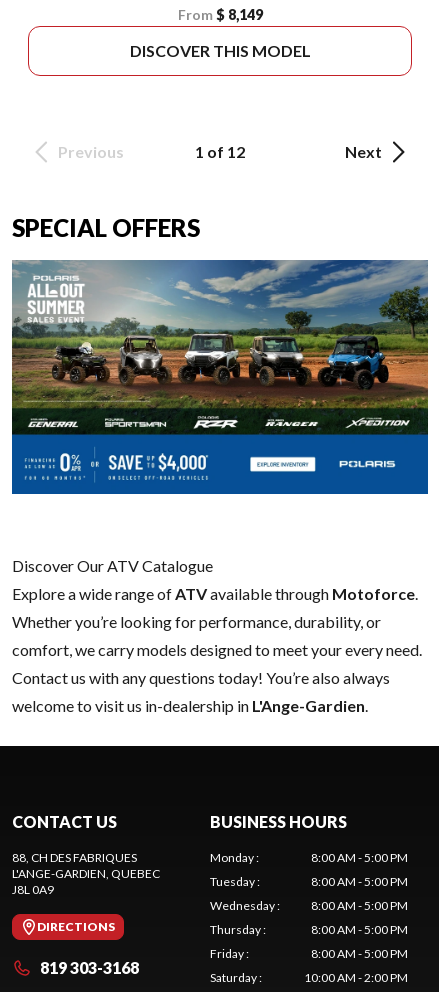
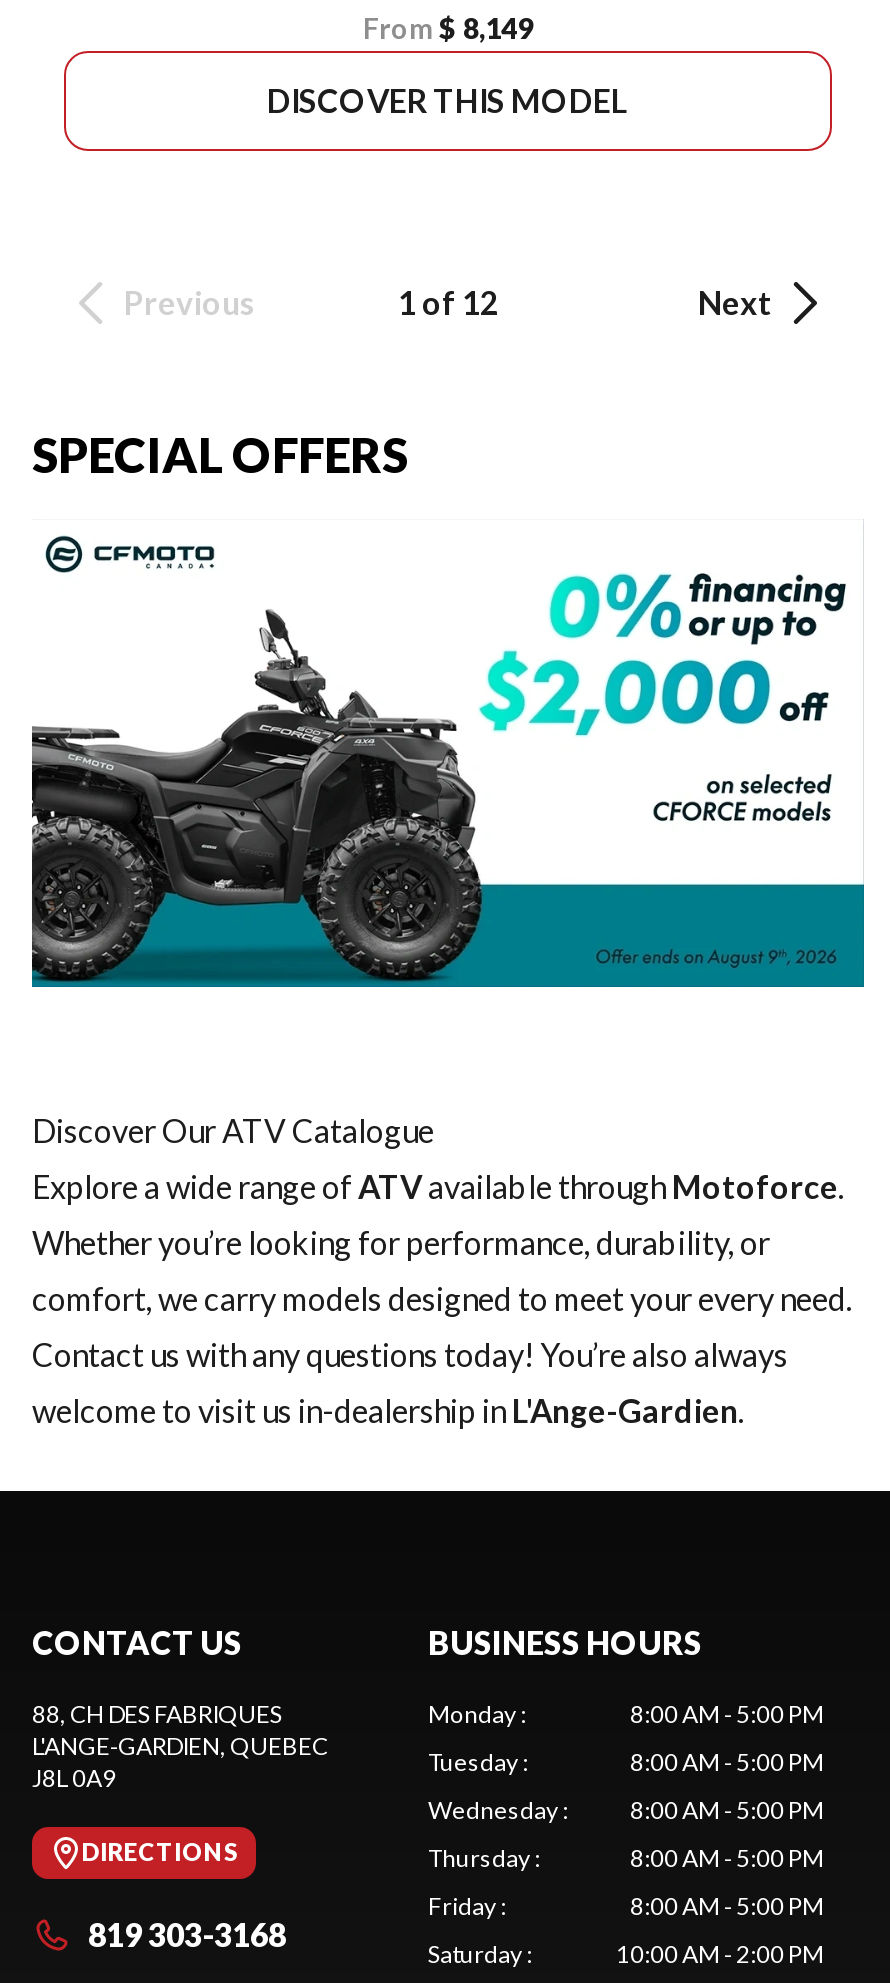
[11,259,429,494] [image] -> [30,519,864,985] [image]

